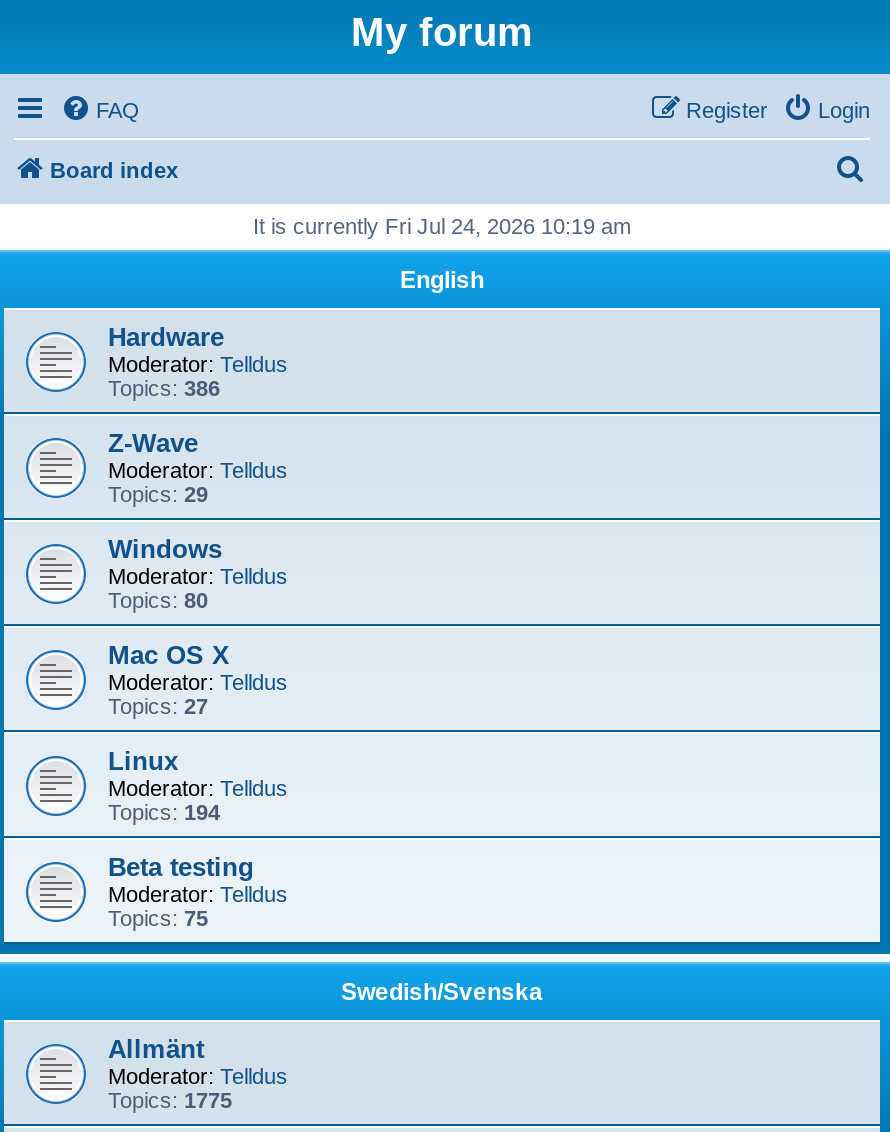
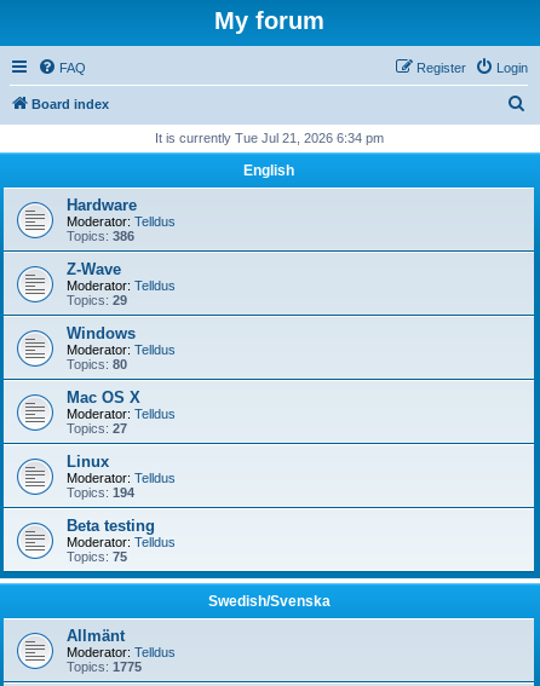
[253,214,631,238] It is currently Fri Jul 24, 2026 10:19 am -> [154,131,383,145] It is currently Tue Jul 21, 2026 6:34 pm

